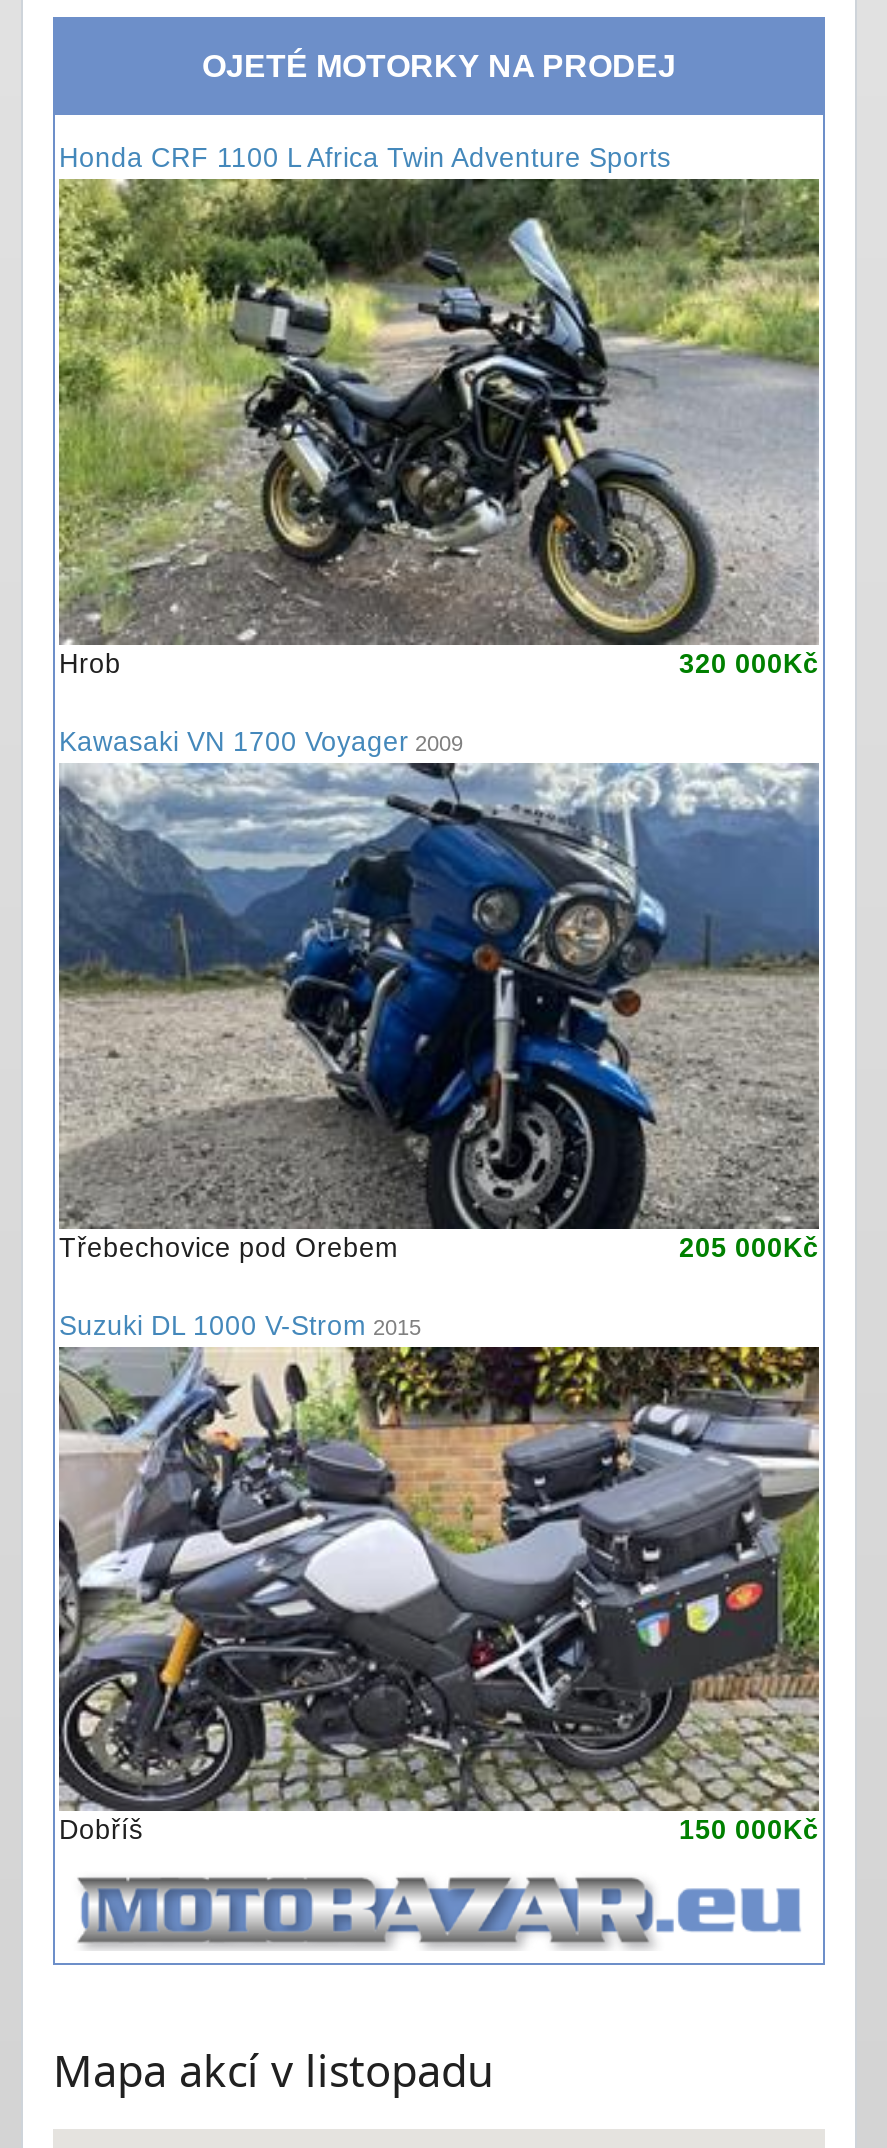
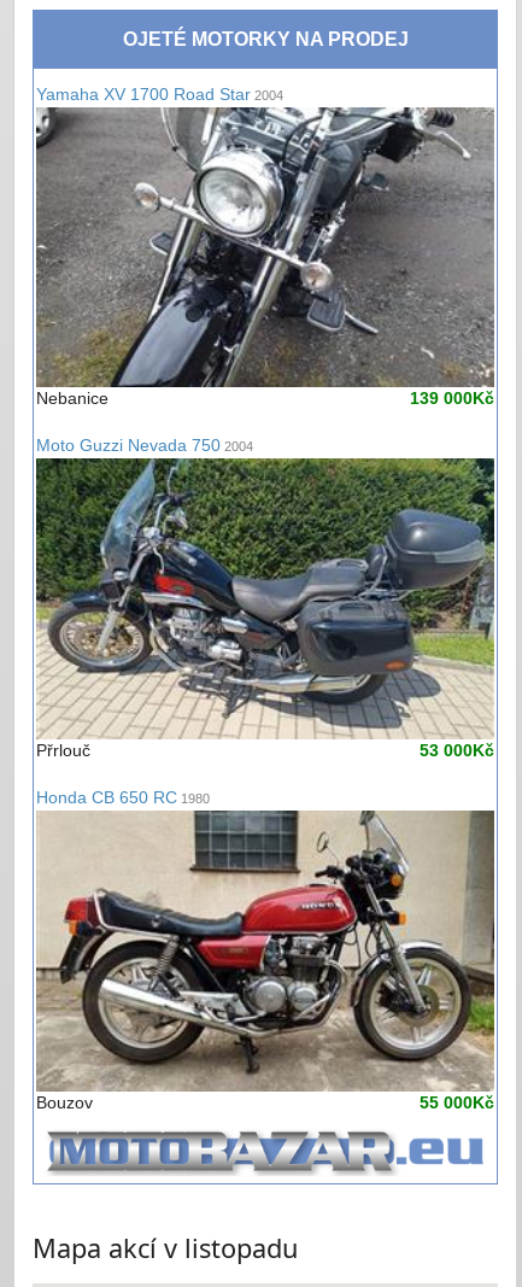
[59,143,671,173] Honda CRF 1100 L Africa Twin Adventure Sports -> [36,85,283,103] Yamaha XV 1700 Road Star 2004
[57,178,819,678] [image] | 320 000Kč | Hrob -> [35,107,494,408] [image] | 139 000Kč | Nebanice
[59,726,463,756] Kawasaki VN 1700 Voyager 2009 -> [36,437,253,455] Moto Guzzi Nevada 750 2004
[59,762,819,1262] [image] | 205 000Kč | Třebechovice pod Orebem -> [35,457,495,760] [image] | 53 000Kč | Přrlouč
[59,1310,421,1340] Suzuki DL 1000 V-Strom 2015 -> [36,789,210,807] Honda CB 650 RC 1980
[57,1346,821,1845] [image] | 150 000Kč | Dobříš -> [35,811,495,1111] [image] | 55 000Kč | Bouzov

